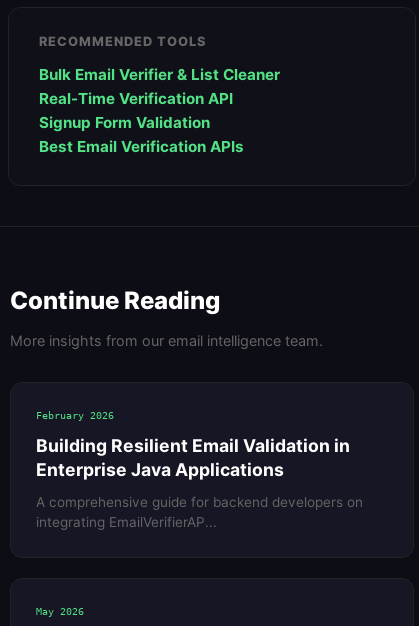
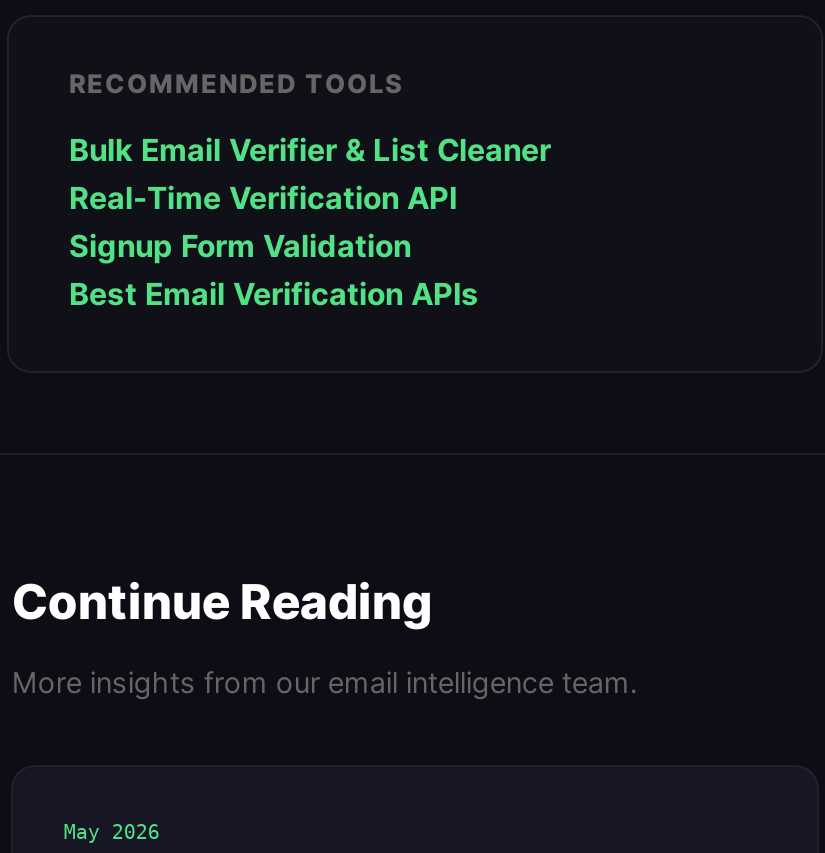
[36,410,363,530] February 2026 | Building Resilient Email Validation in | Enterprise Java Applications | A comprehensive guide for backend developers on | integrating EmailVerifierAP... -> none

